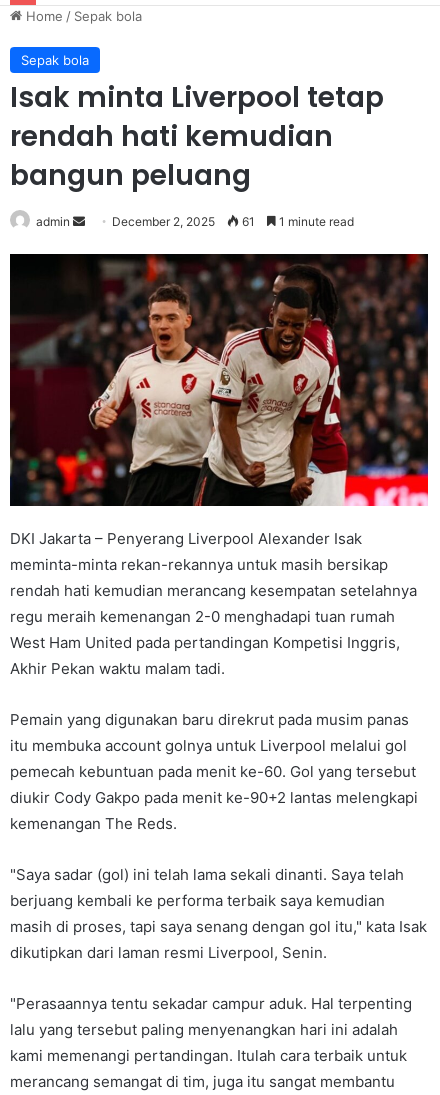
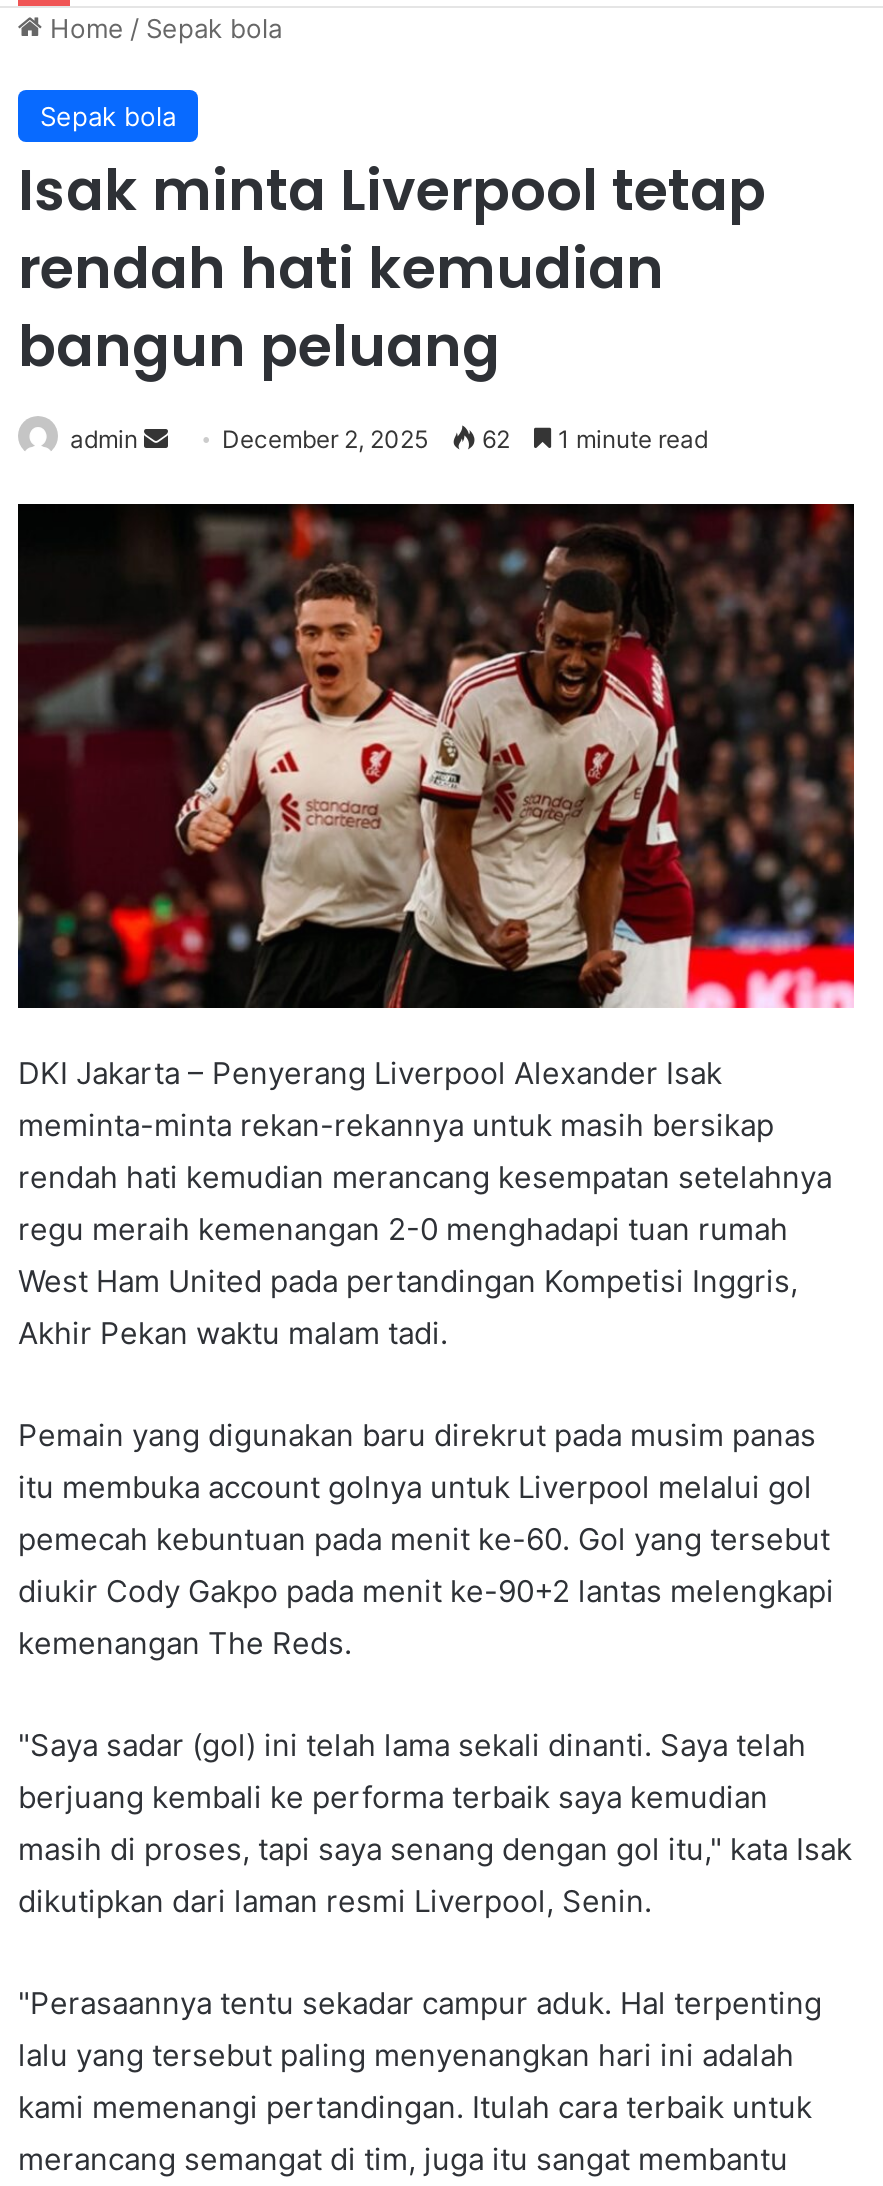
[239,214,255,229] 61 -> [476,424,510,454] 62

